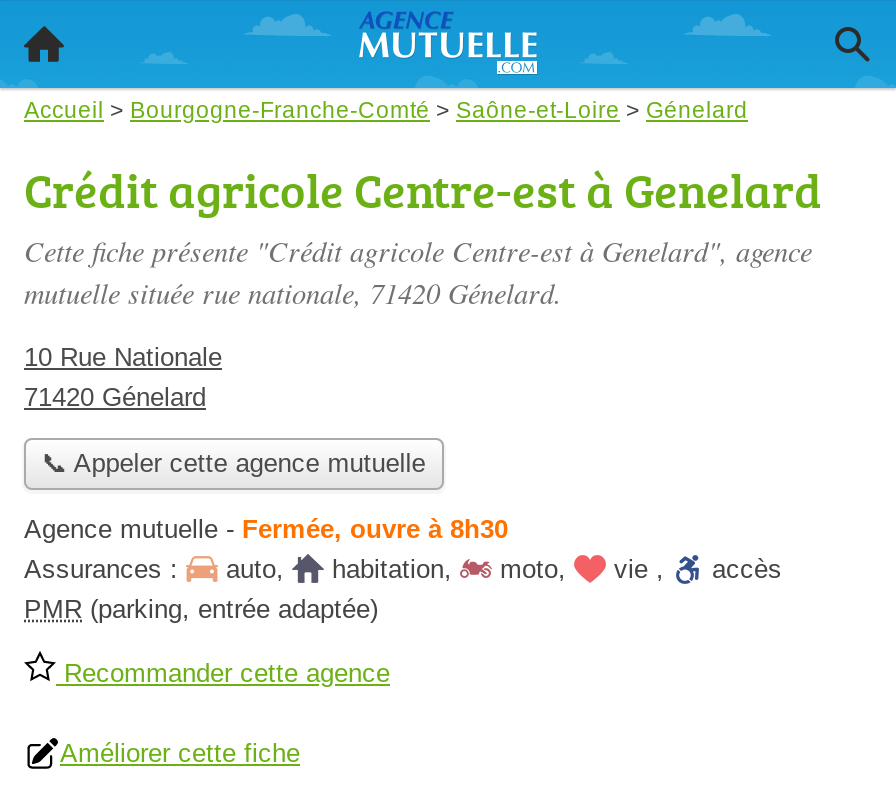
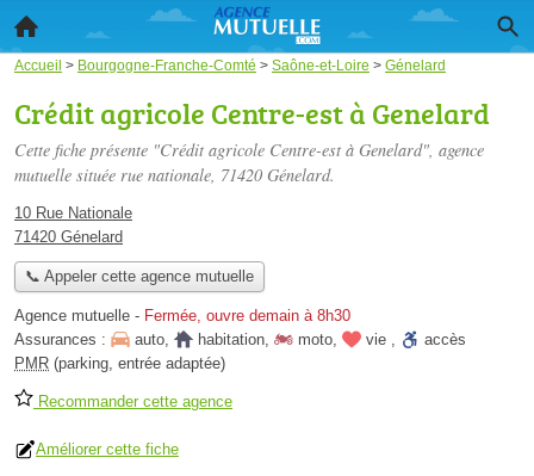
[24,515,508,545] Agence mutuelle - Fermée, ouvre à 8h30 -> [14,307,350,325] Agence mutuelle - Fermée, ouvre demain à 8h30

